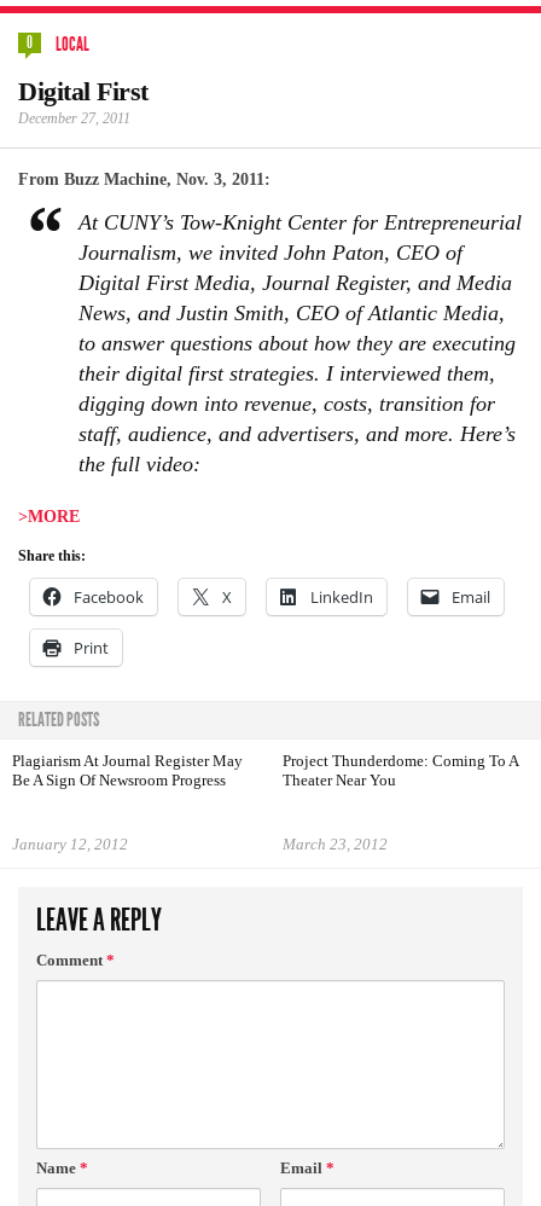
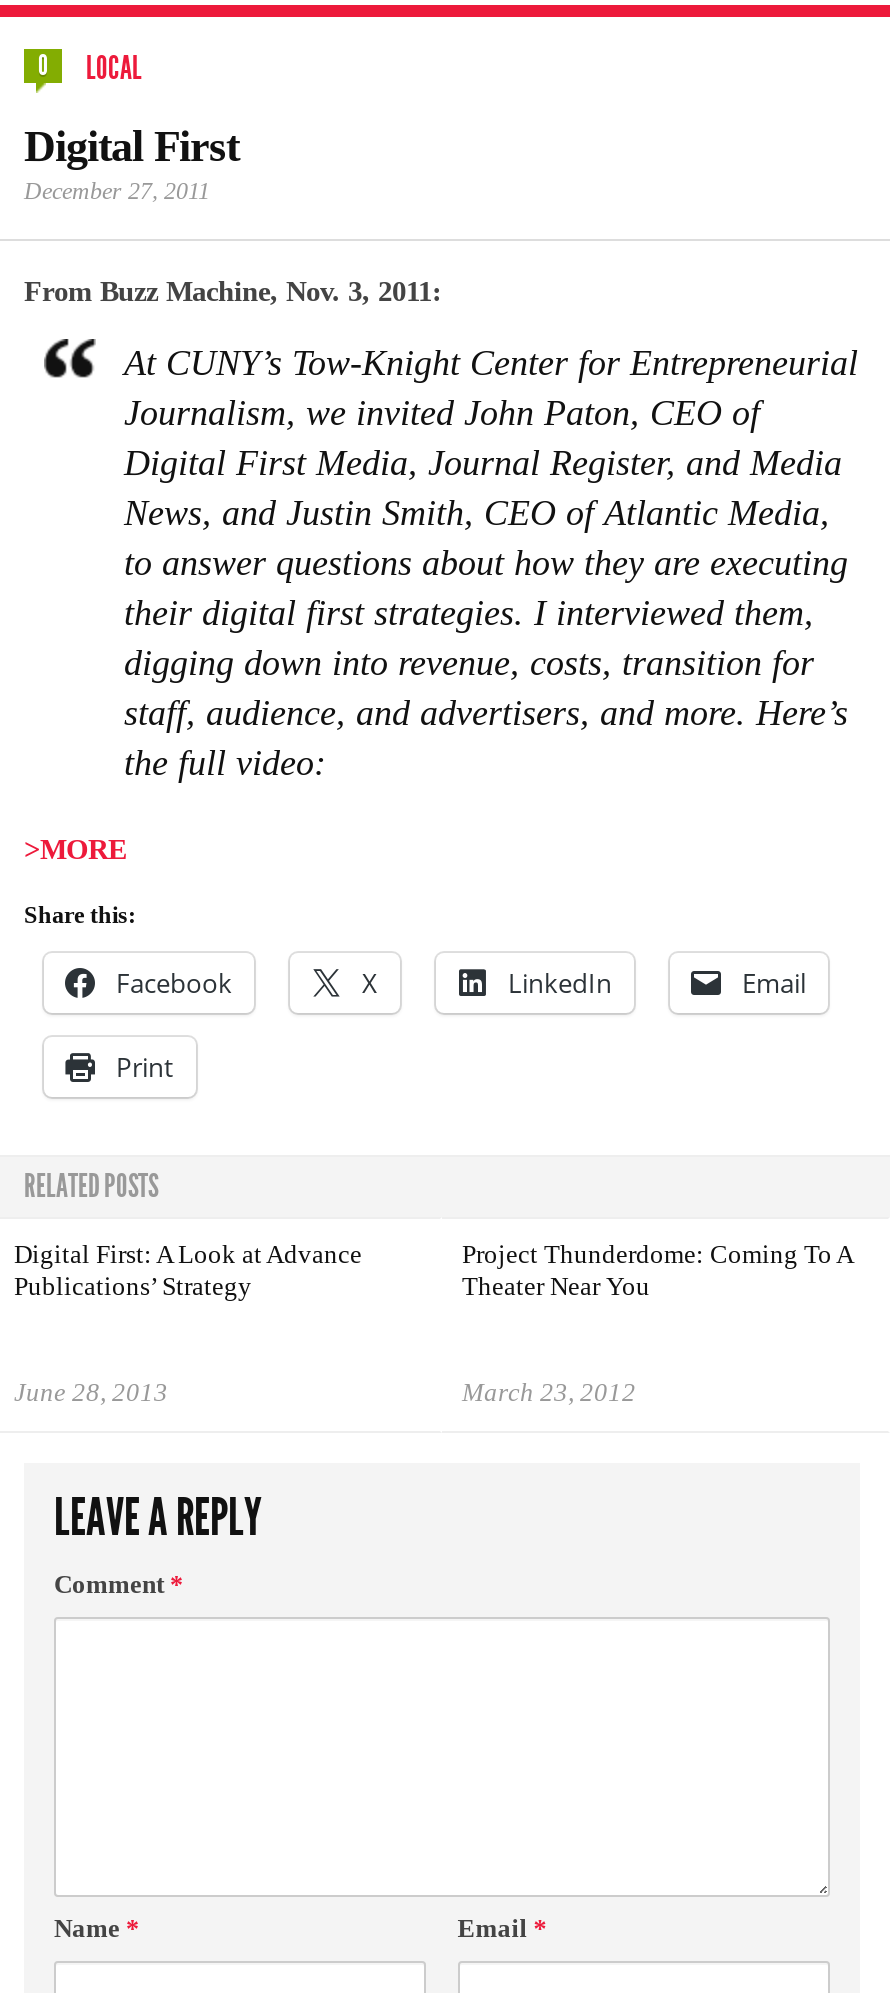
[12,752,243,789] Plagiarism At Journal Register May | Be A Sign Of Newsroom Progress -> [14,1239,362,1301] Digital First: A Look at Advance | Publications’ Strategy
[12,835,128,853] January 12, 2012 -> [14,1377,168,1407] June 28, 2013

